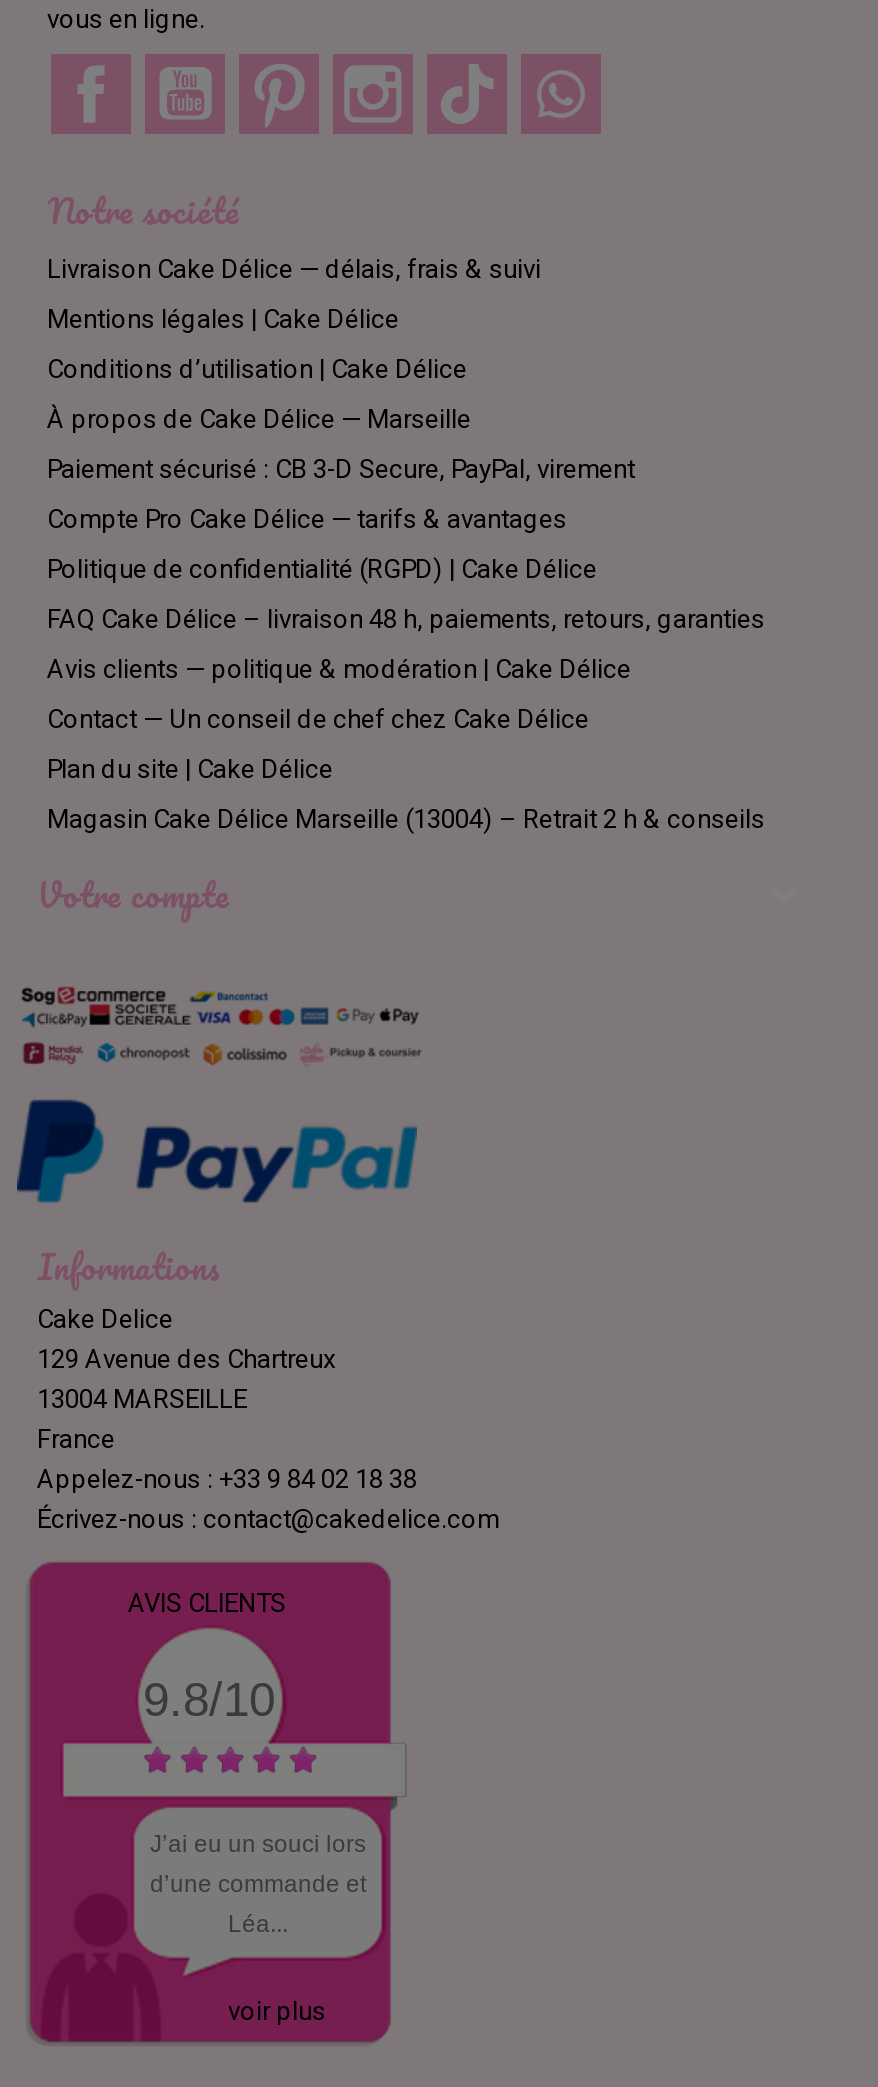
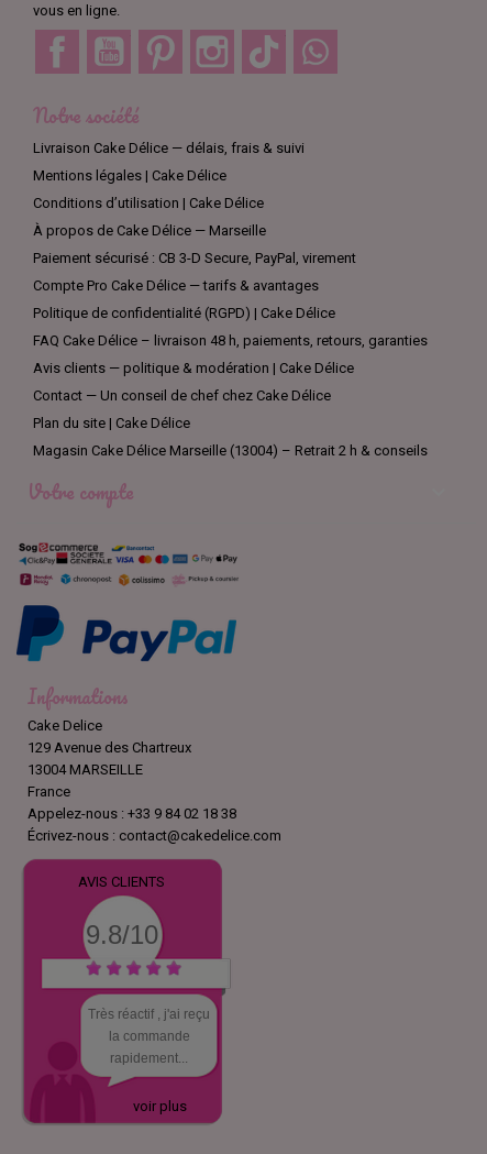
[150,1831,366,1939] J’ai eu un souci lors | d’une commande et | Léa... -> [88,1007,210,1066] Très réactif , j'ai reçu | la commande | rapidement...

